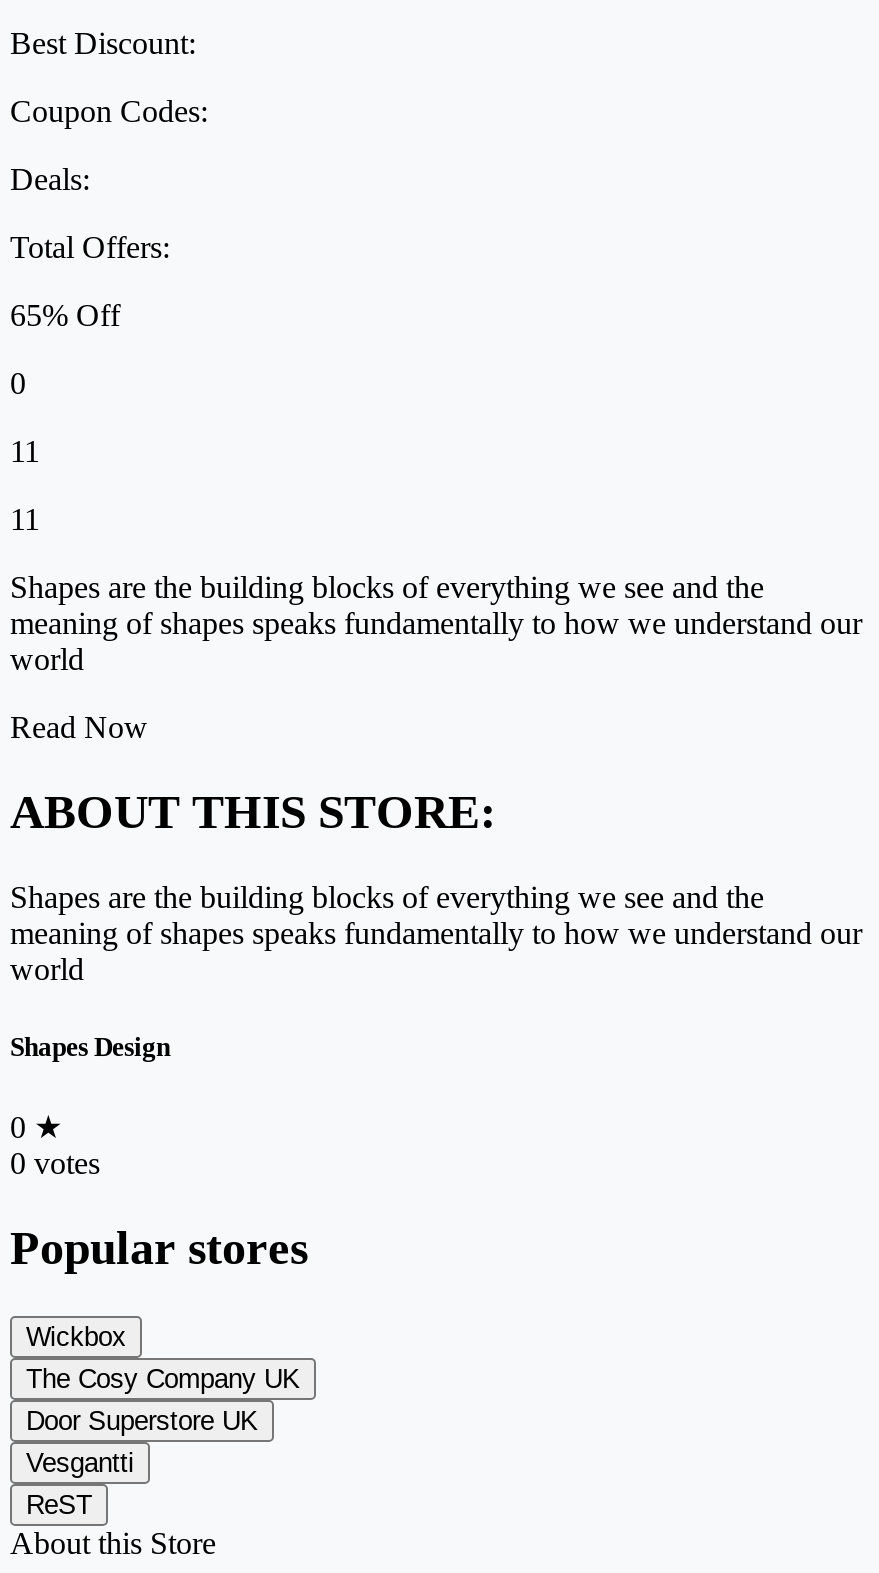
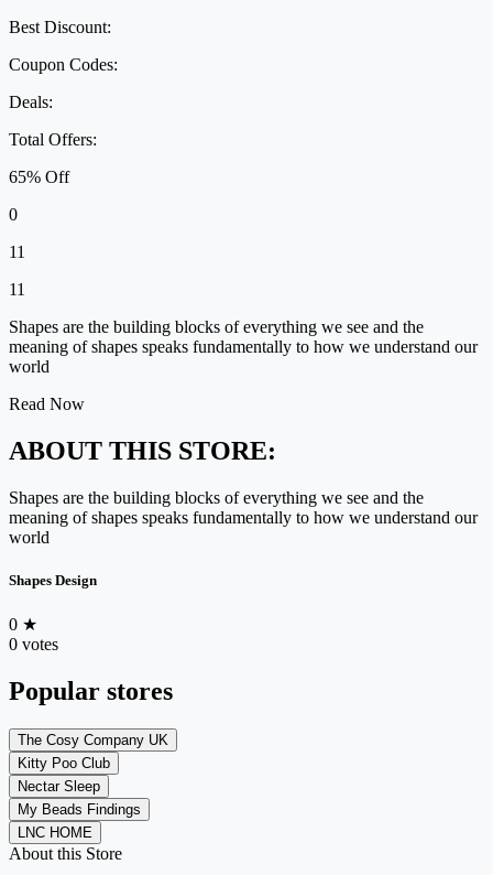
[26,1322,126,1352] Wickbox -> none
moved [26,1364,300,1394] -> [18,732,168,748]: The Cosy Company UK
[26,1406,258,1520] Door Superstore UK | Vesgantti | ReST -> [18,755,141,841] Kitty Poo Club | Nectar Sleep | My Beads Findings | LNC HOME

